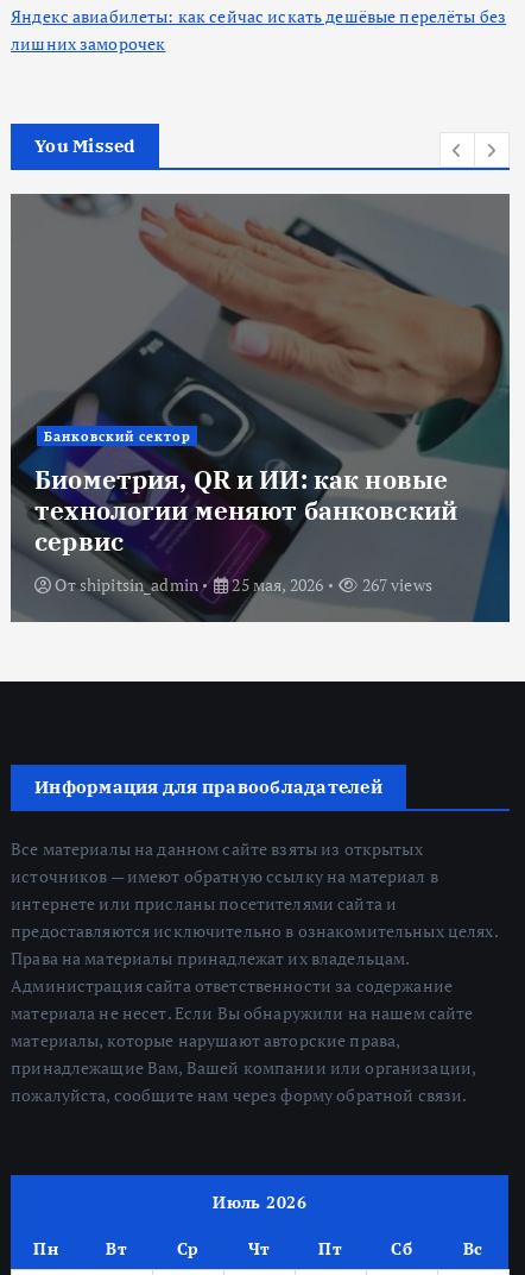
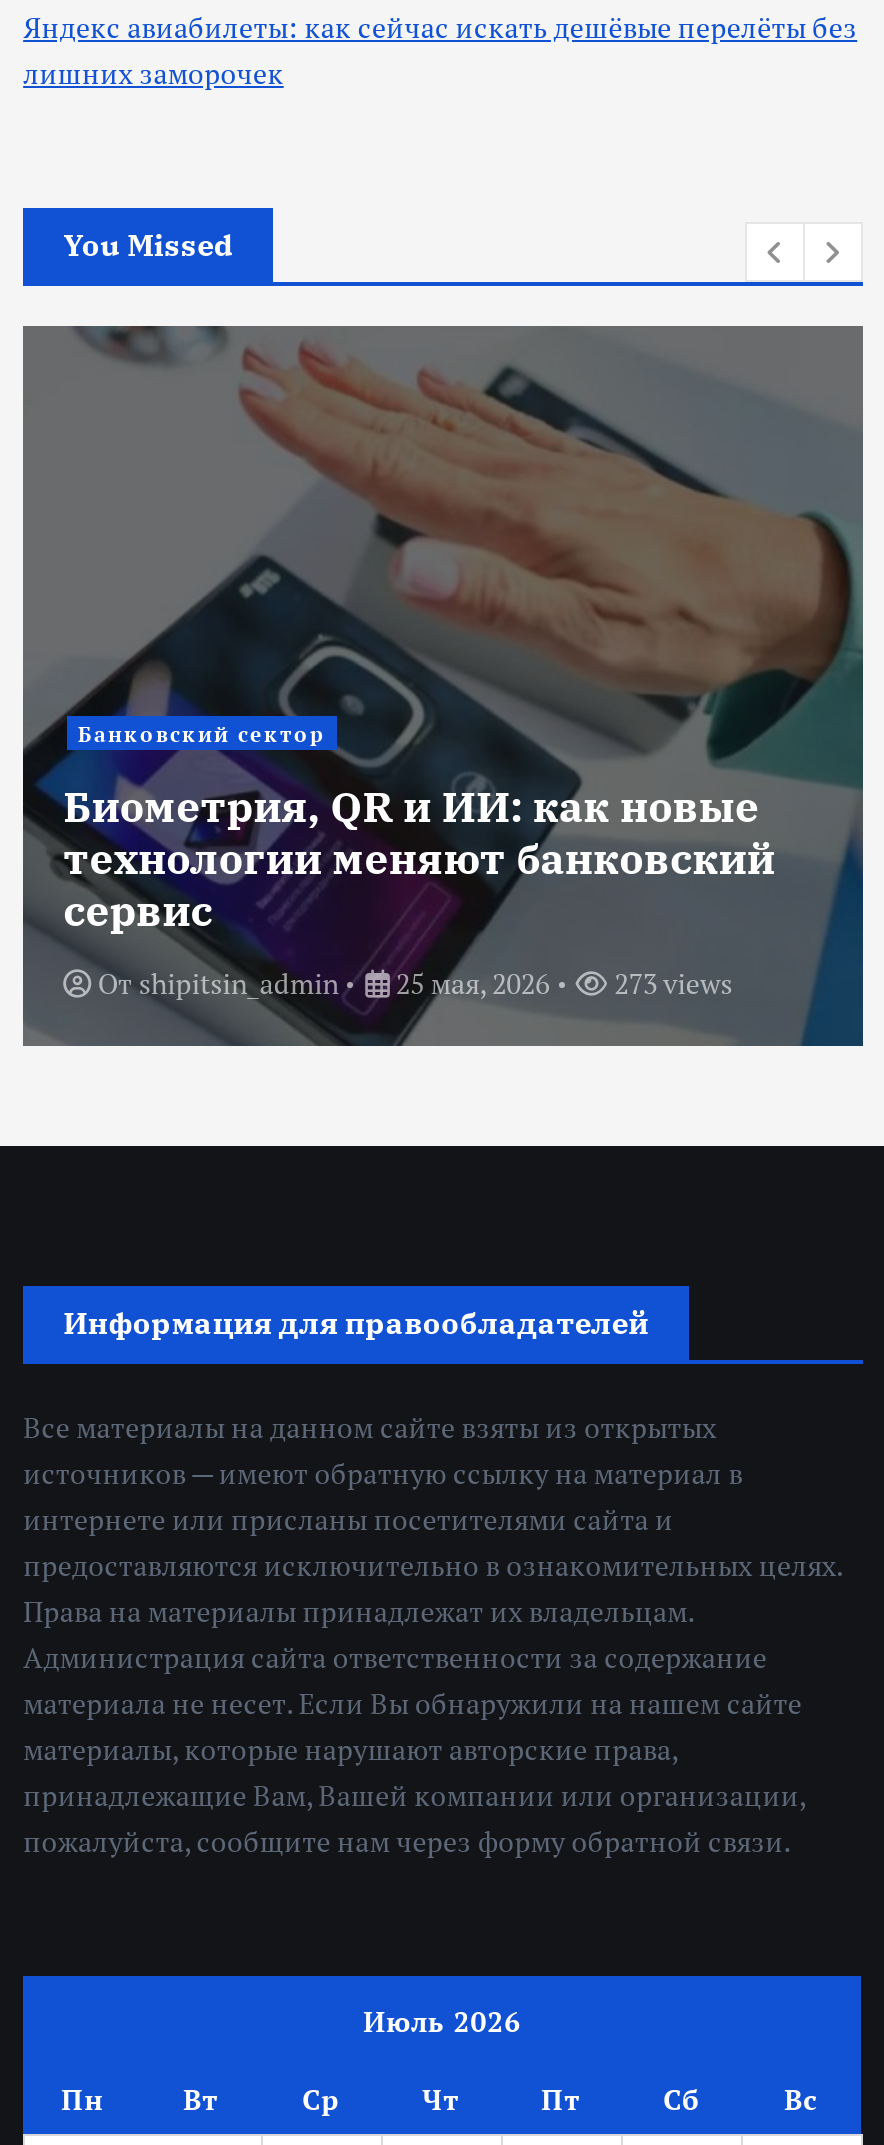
[358,573,432,596] 267 views -> [608,964,733,1002] 273 views

